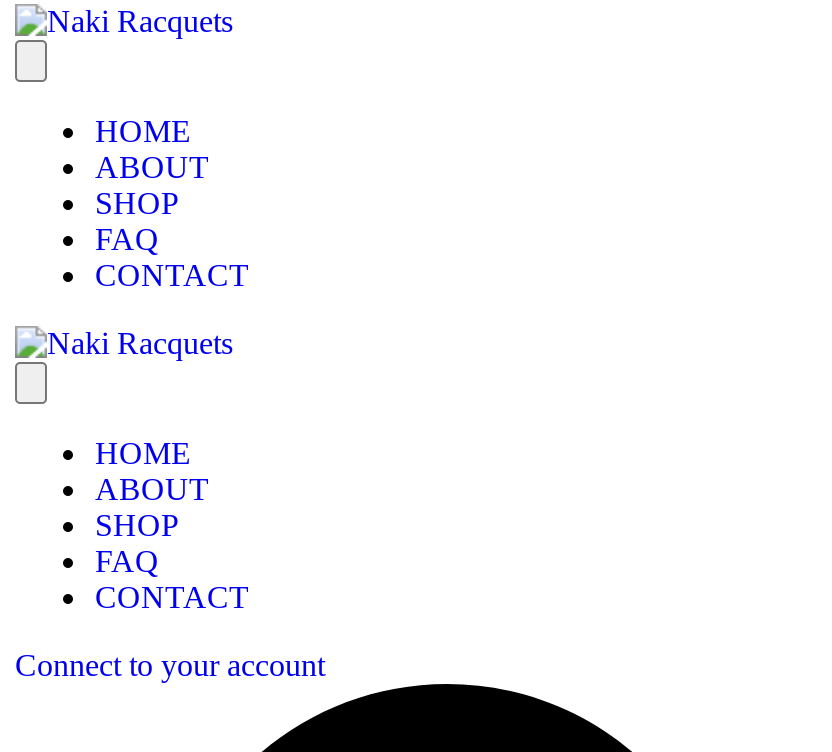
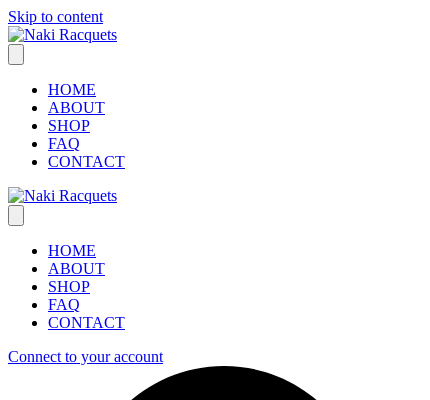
none -> [8,8,103,25] Skip to content

